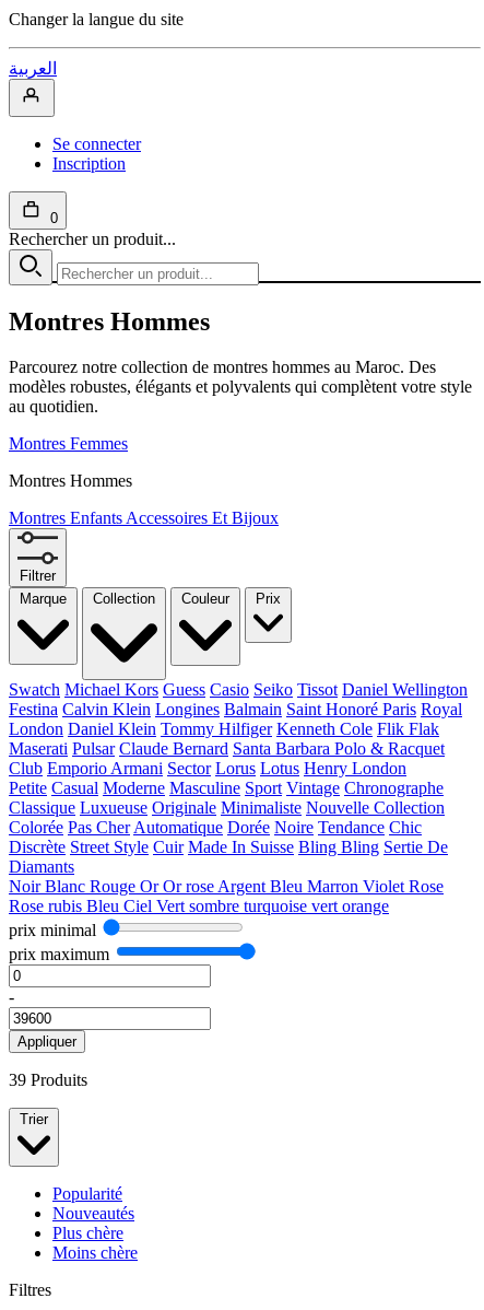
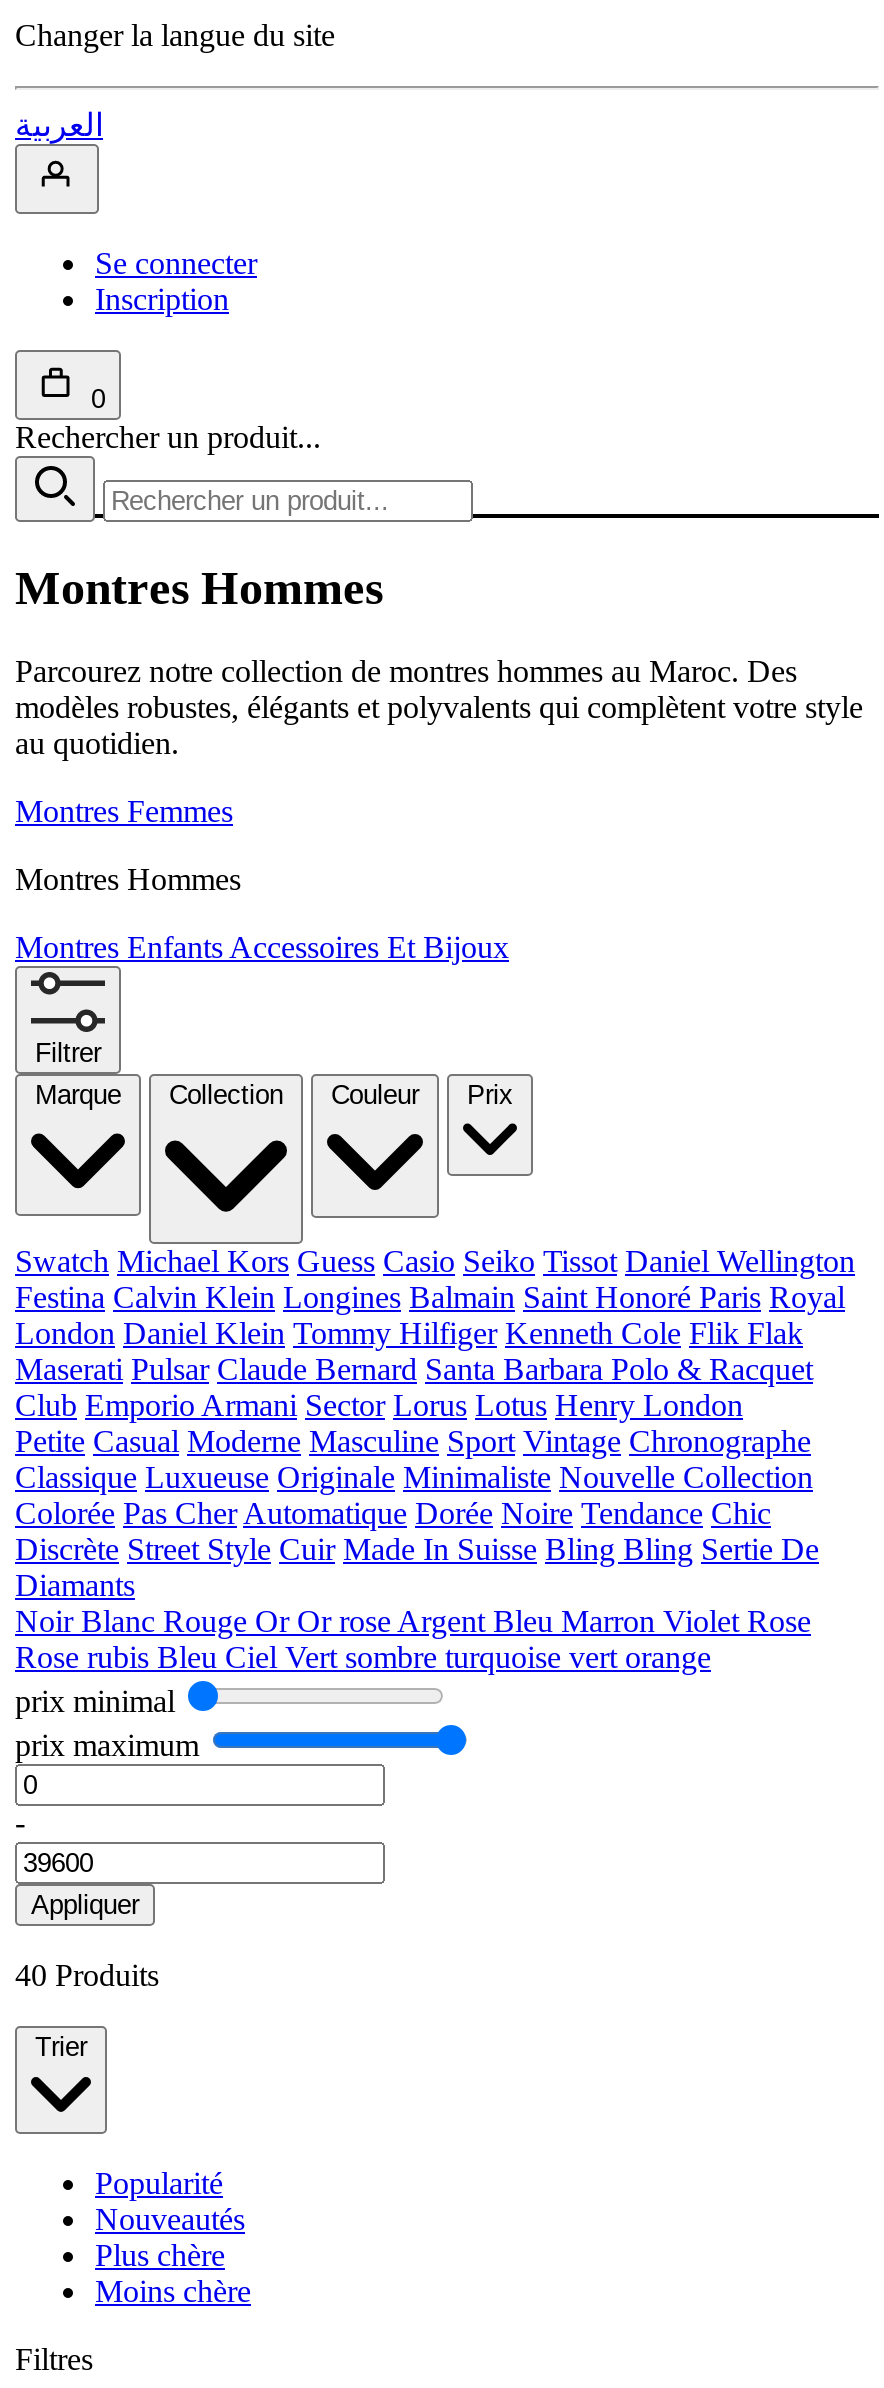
[9,1071,87,1089] 39 Produits -> [15,1958,159,1992] 40 Produits

